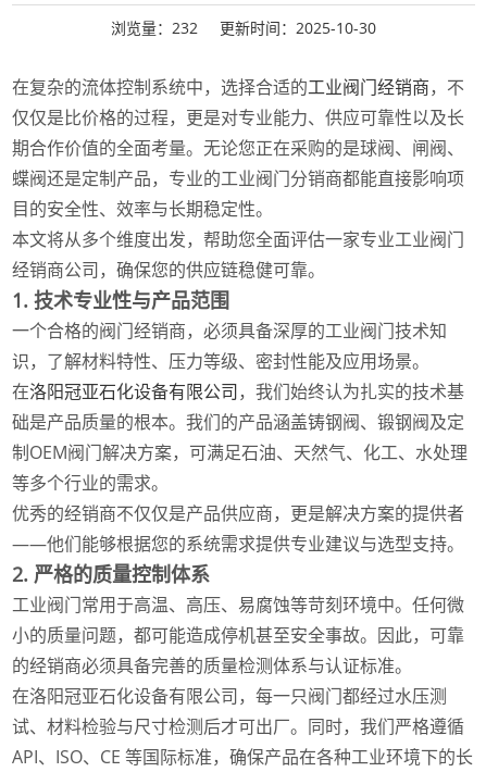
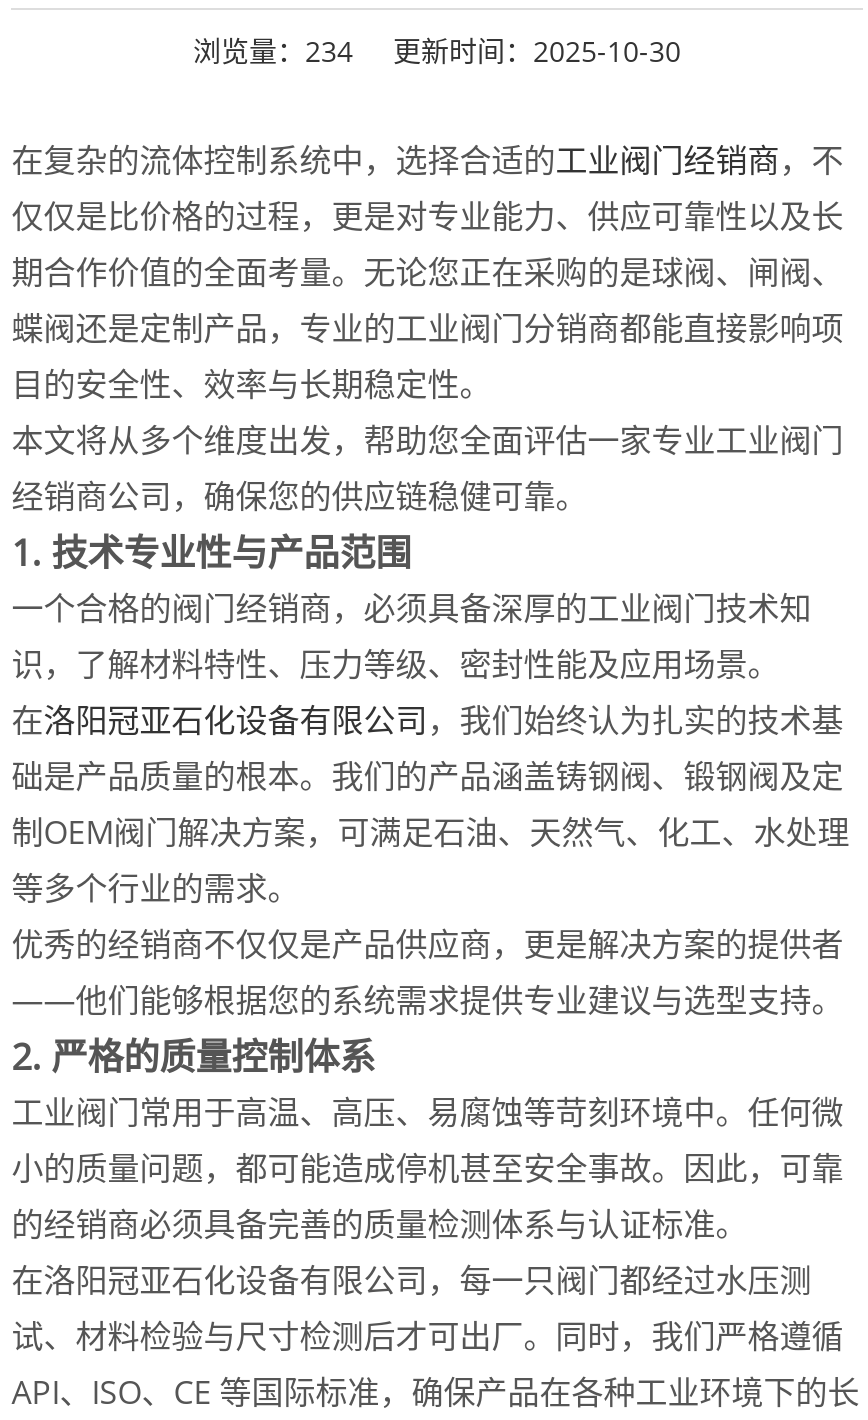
[111,17,376,38] 浏览量：232 更新时间：2025-10-30 -> [193,32,681,70] 浏览量：234 更新时间：2025-10-30

